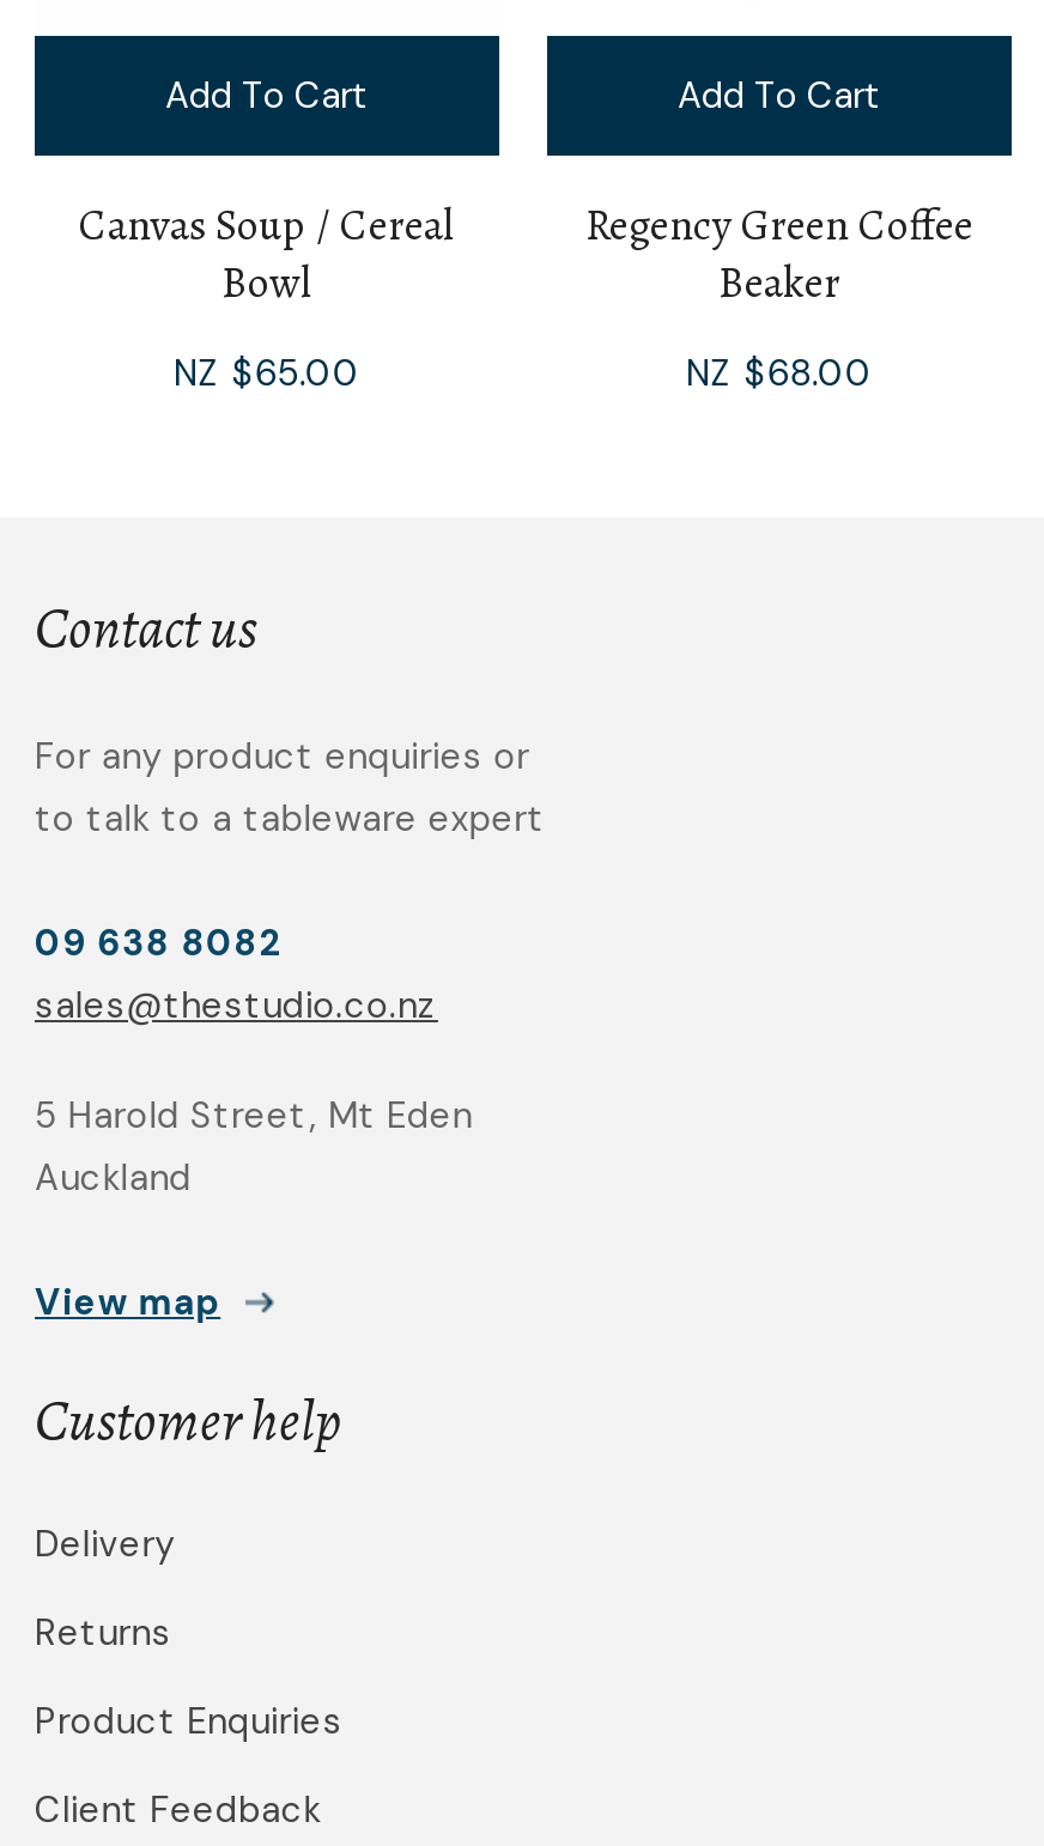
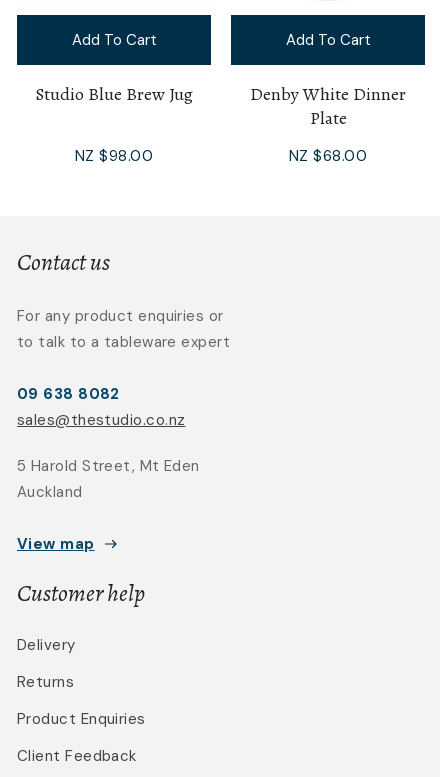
[79,196,455,311] Canvas Soup / Cereal | Bowl -> [35,82,193,106] Studio Blue Brew Jug
[585,196,973,311] Regency Green Coffee | Beaker -> [250,82,406,130] Denby White Dinner | Plate
[174,349,360,397] NZ $65.00 -> [75,146,153,166] NZ $98.00

